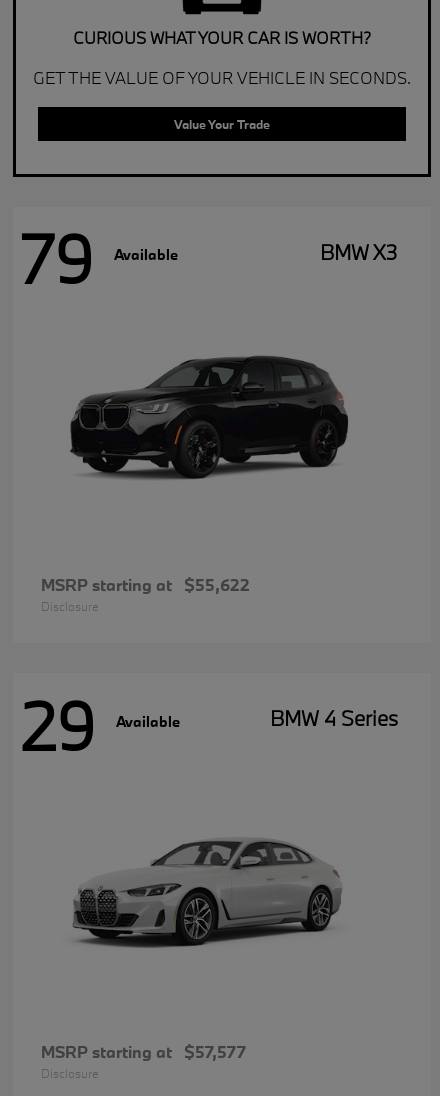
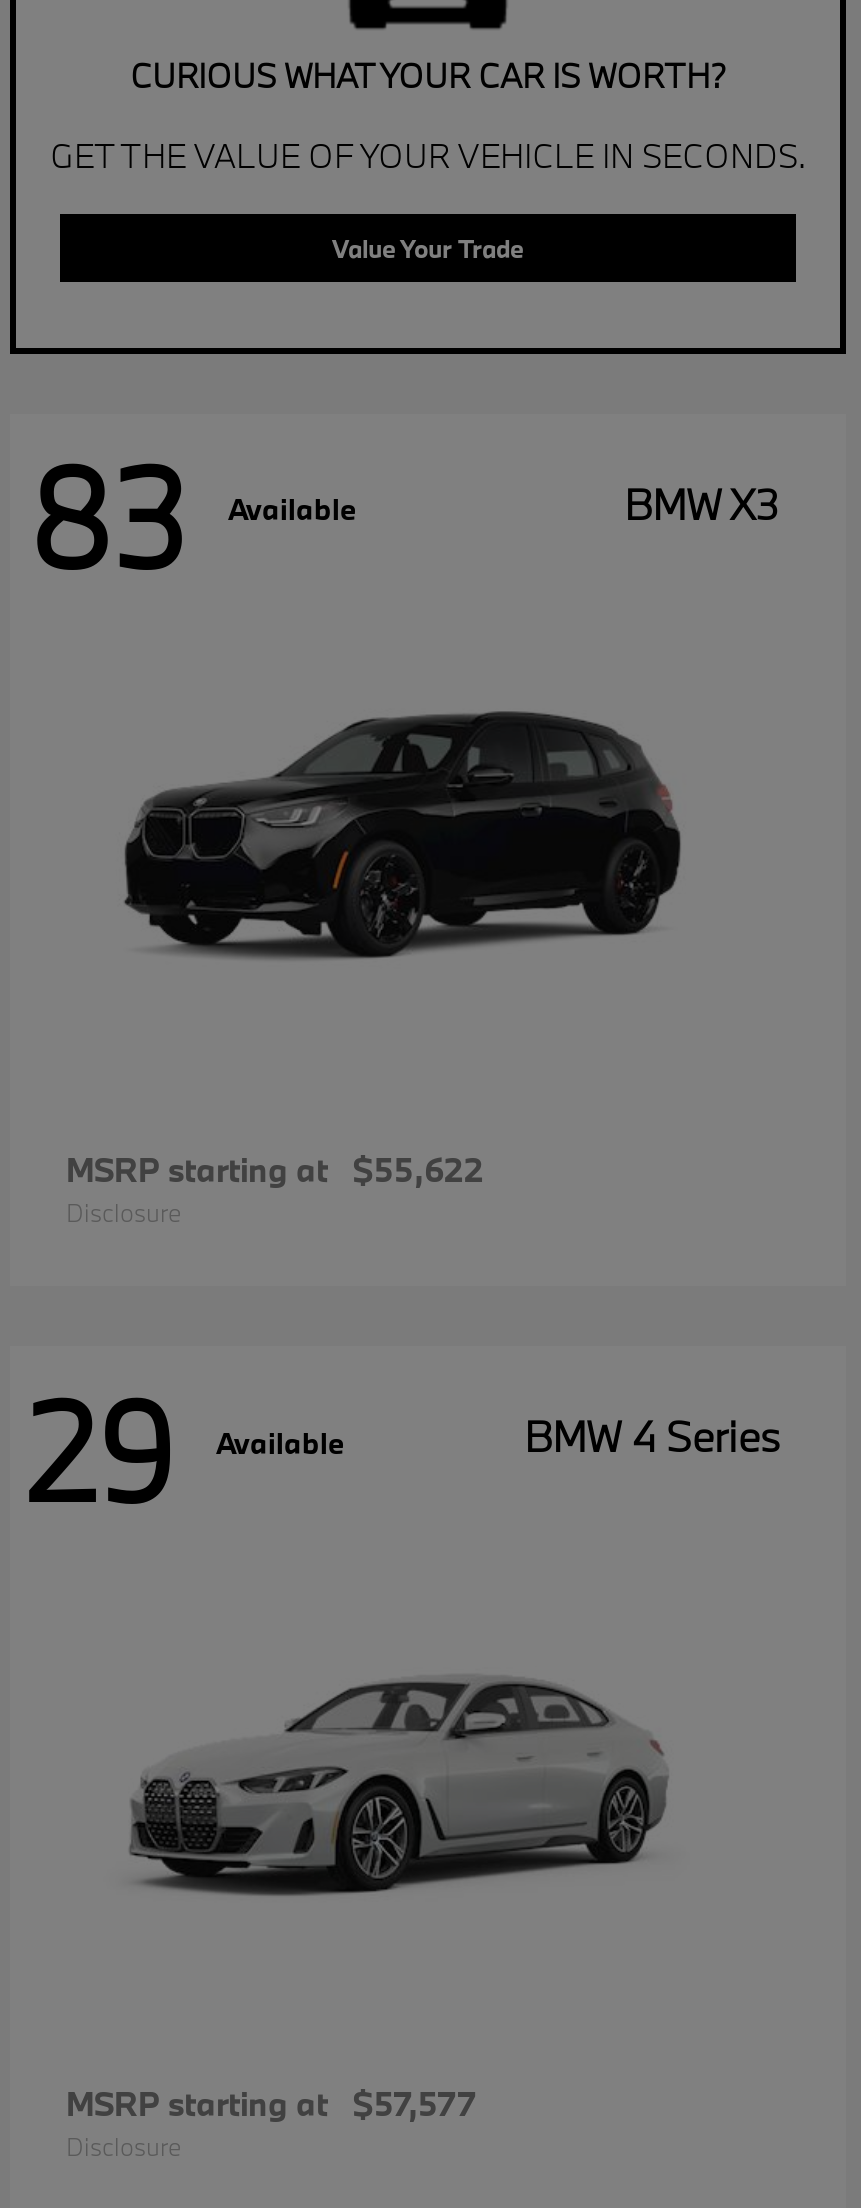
[21,215,178,302] 79 Available -> [26,431,356,605] 83 Available

